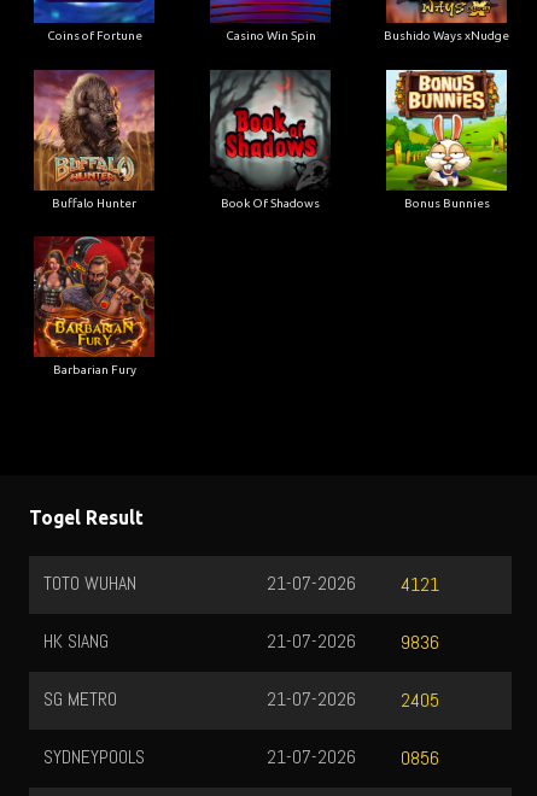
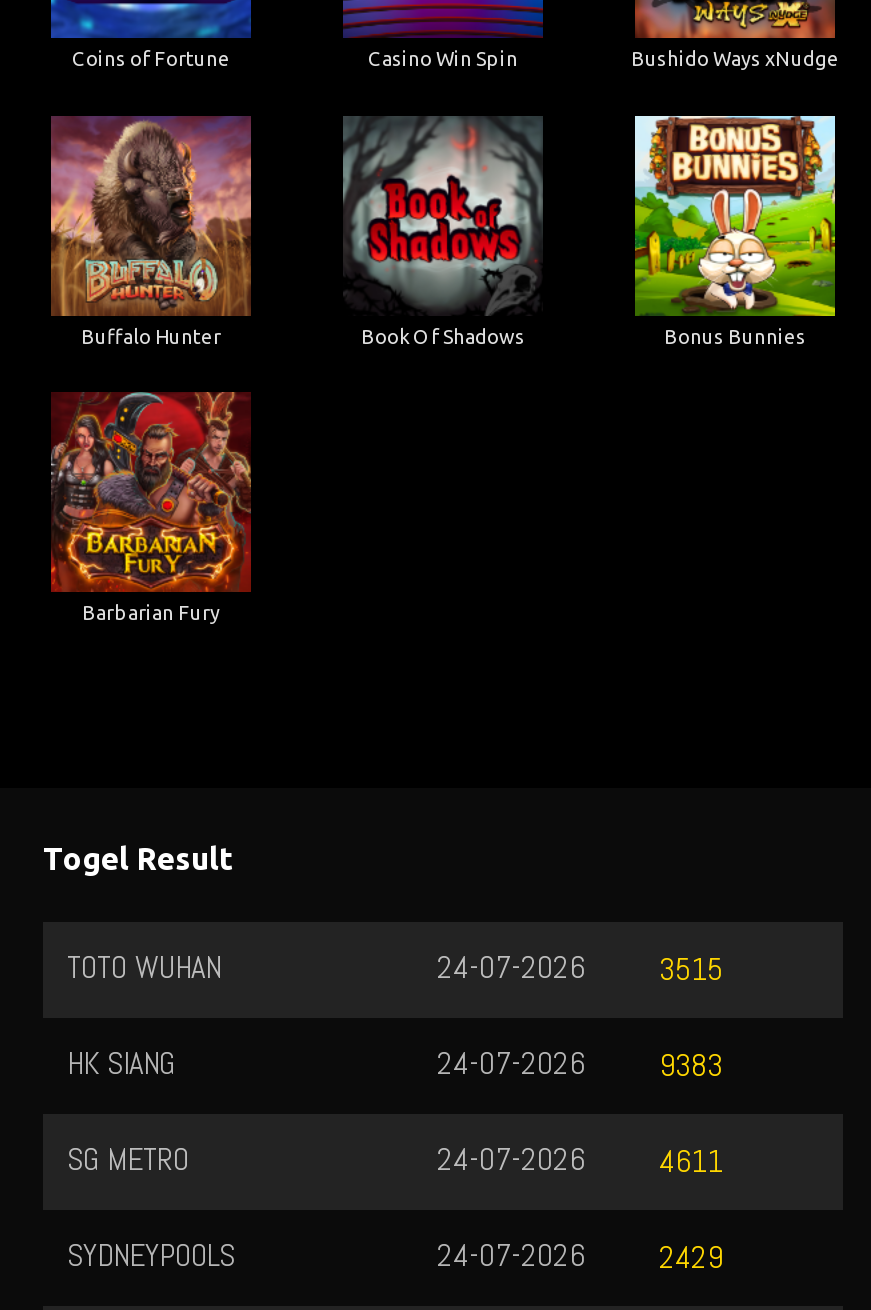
[267,572,356,596] 21-07-2026 -> [437,949,585,989] 24-07-2026
[401,573,439,597] 4121 -> [659,950,723,990] 3515
[267,630,356,654] 21-07-2026 -> [437,1045,585,1085] 24-07-2026
[401,631,439,655] 9836 -> [659,1046,723,1086] 9383
[267,688,356,712] 21-07-2026 -> [437,1141,585,1181] 24-07-2026
[401,689,439,713] 2405 -> [659,1142,723,1182] 4611
[267,746,356,770] 21-07-2026 -> [437,1237,585,1277] 24-07-2026
[401,746,439,771] 0856 -> [659,1238,723,1278] 2429

